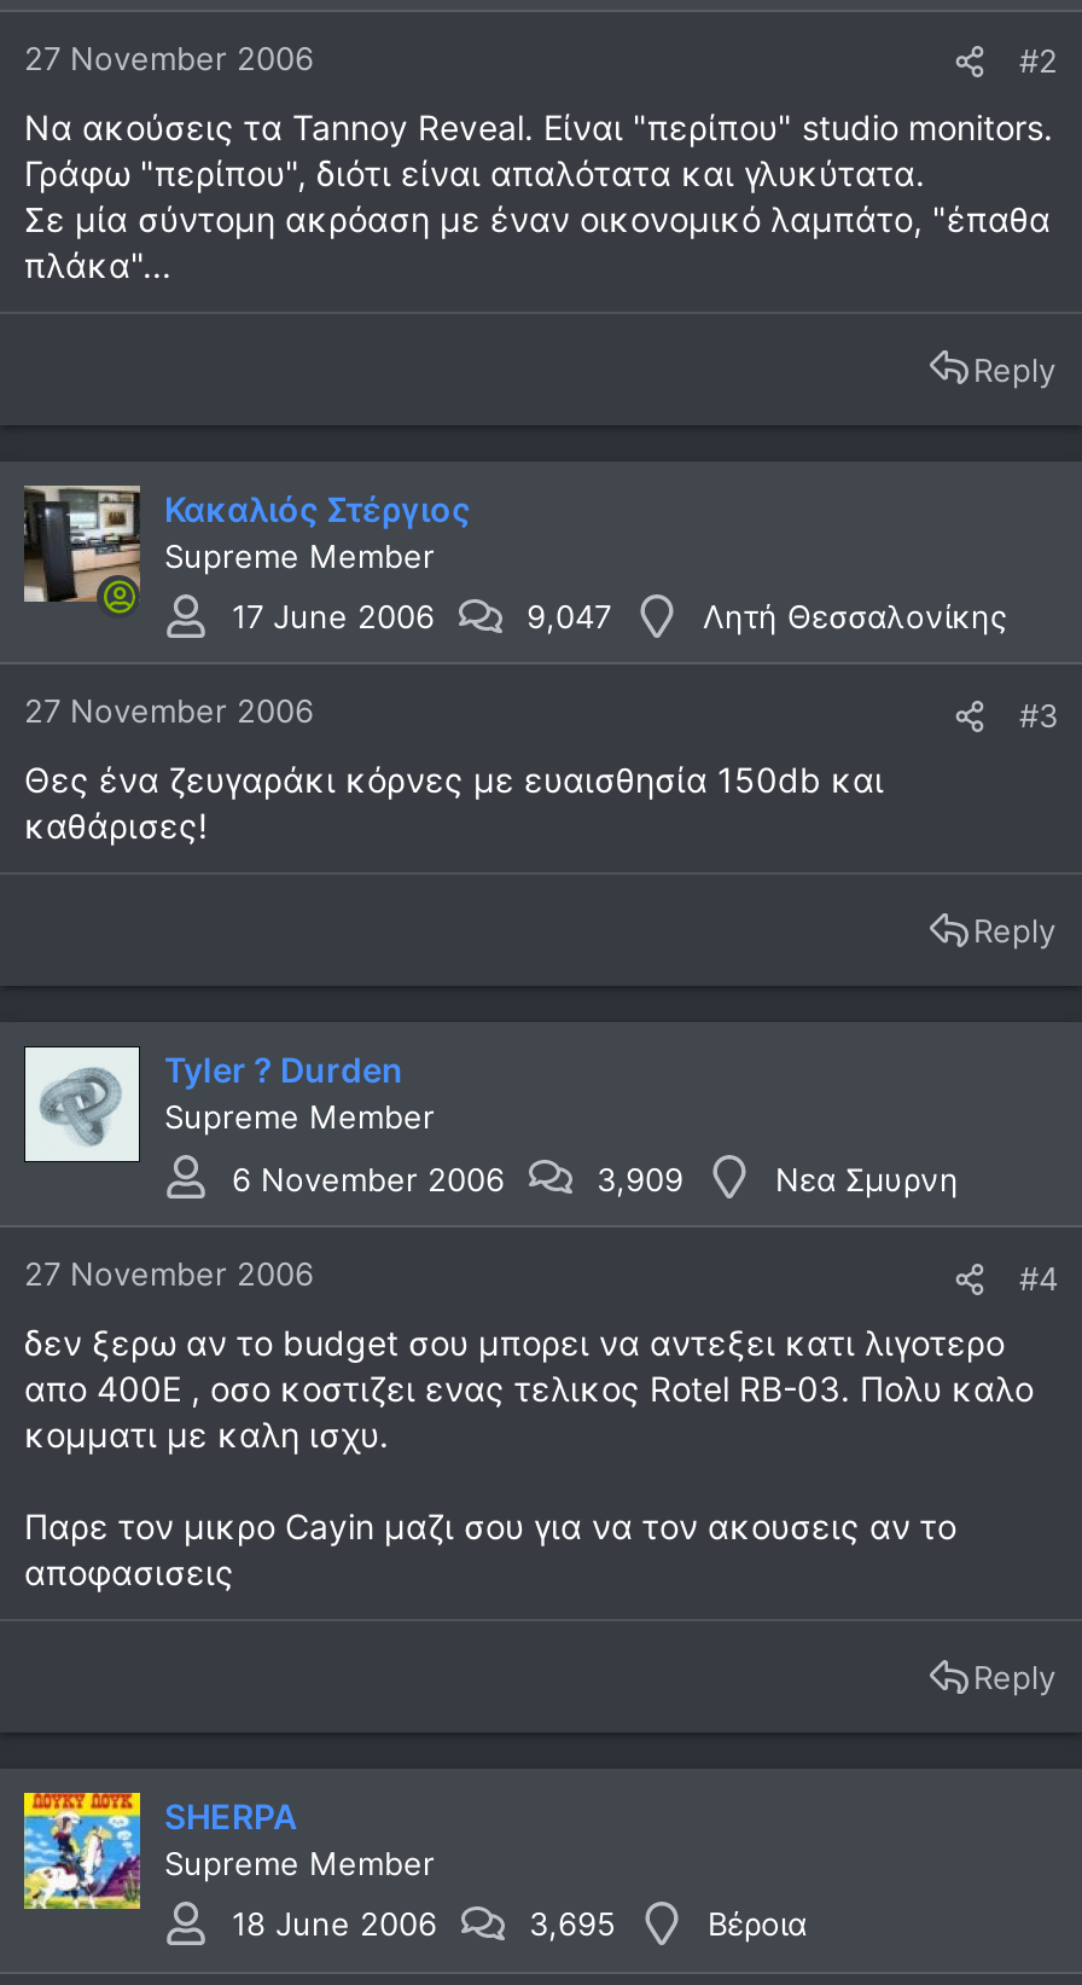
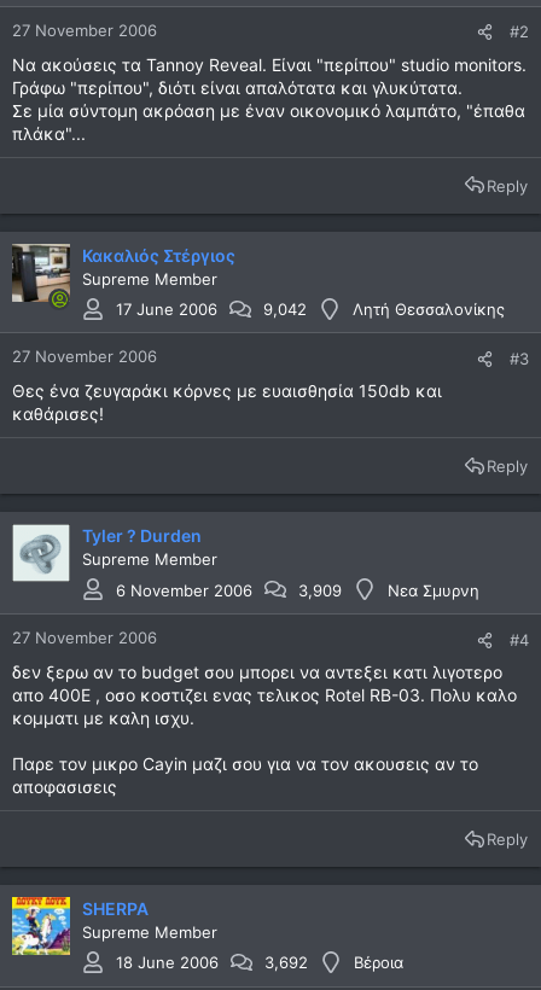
[527,597,611,635] 9,047 -> [263,299,307,319] 9,042
[529,1905,616,1944] 3,695 -> [264,953,308,972] 3,692

